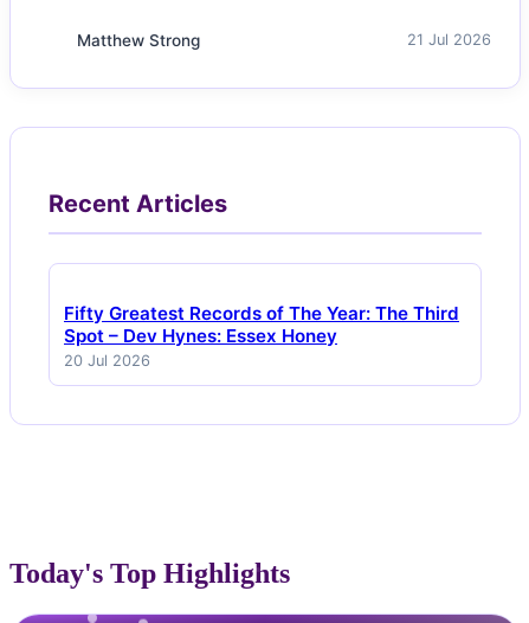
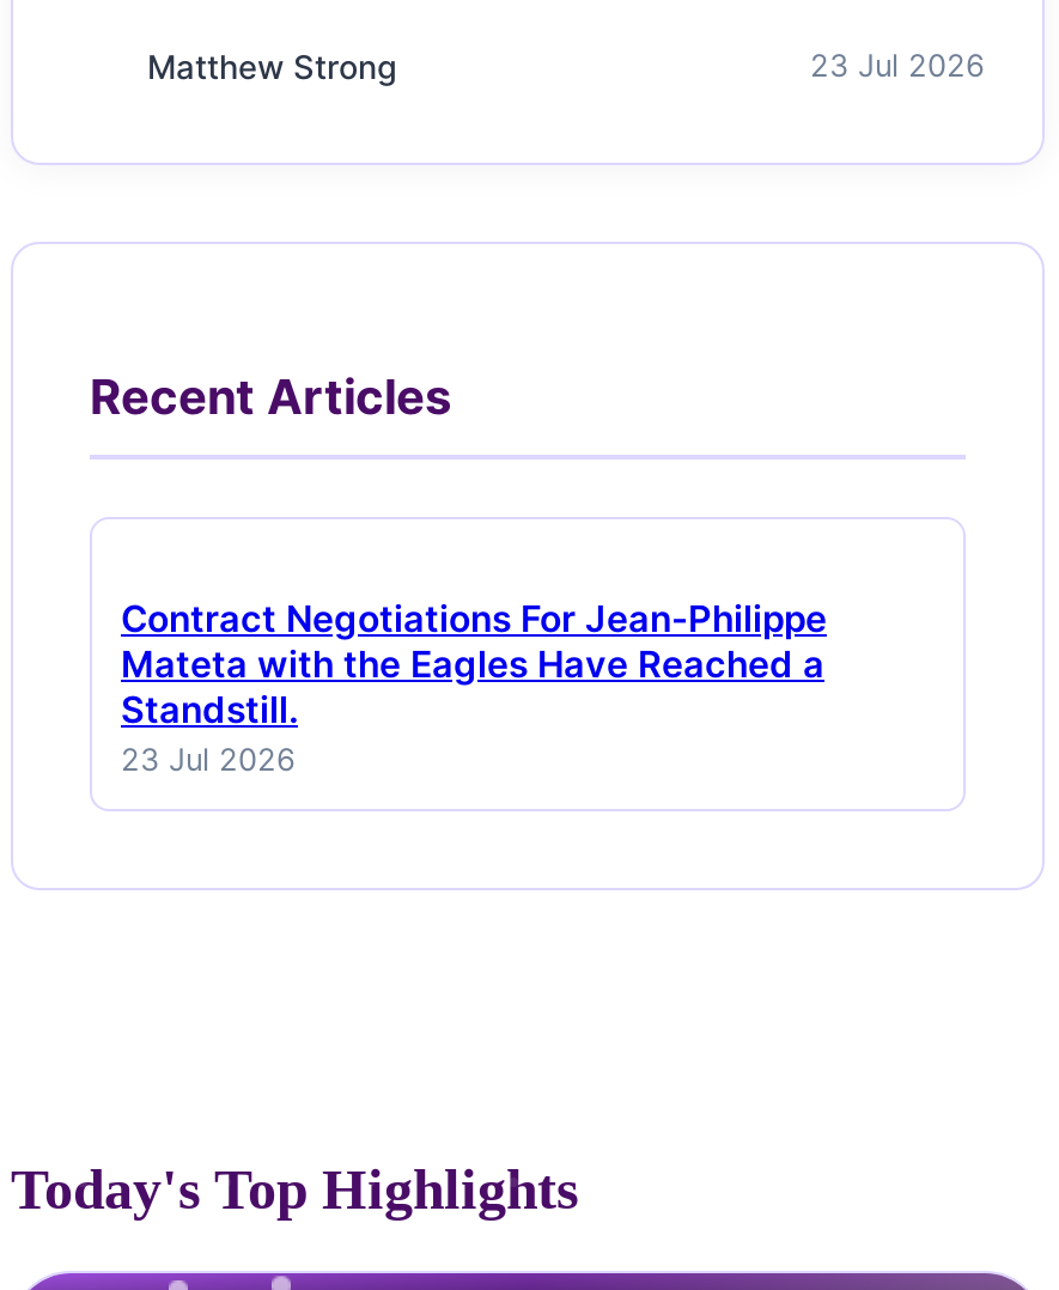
[407,31,491,49] 21 Jul 2026 -> [810,49,985,84] 23 Jul 2026
[64,302,459,370] Fifty Greatest Records of The Year: The Third | Spot – Dev Hynes: Essex Honey | 20 Jul 2026 -> [121,596,827,778] Contract Negotiations For Jean-Philippe | Mateta with the Eagles Have Reached a | Standstill. | 23 Jul 2026

